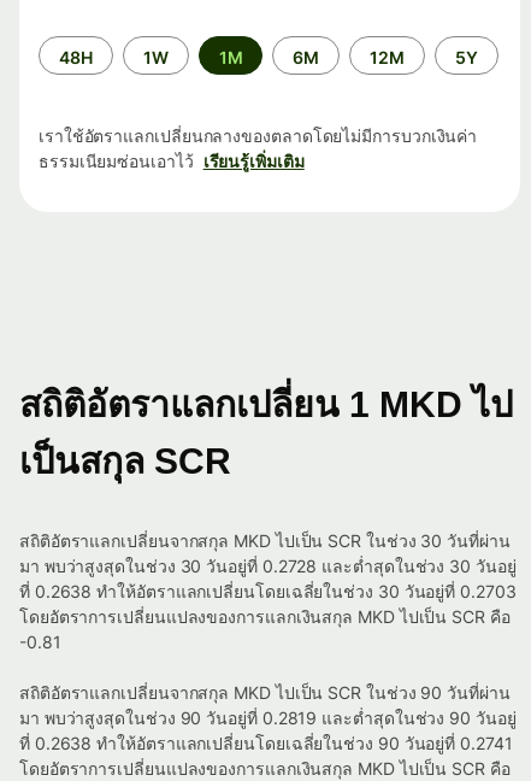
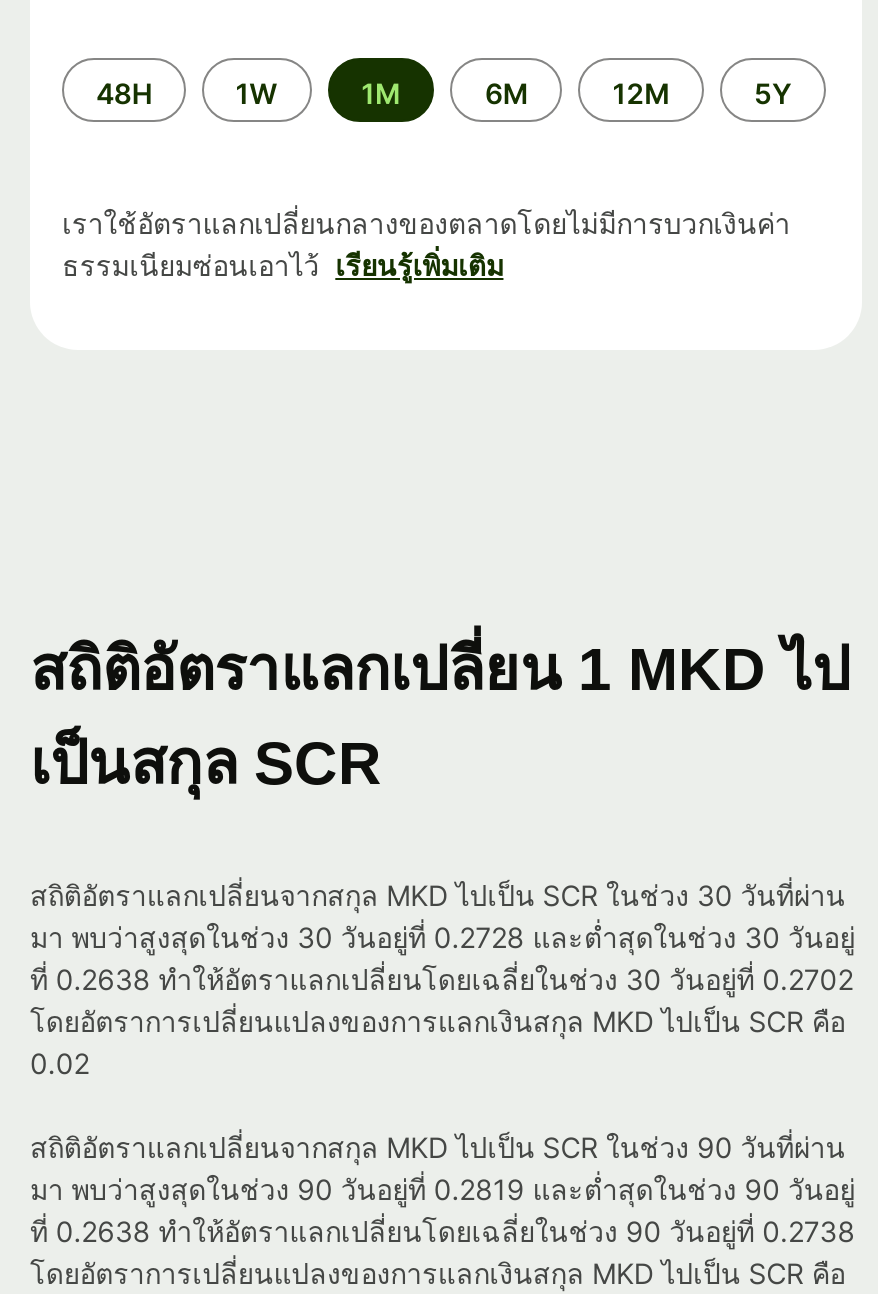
[19,581,516,602] ที่ 0.2638 ทำให้อัตราแลกเปลี่ยนโดยเฉลี่ยในช่วง 30 วันอยู่ที่ 0.2703 -> [30,962,853,996] ที่ 0.2638 ทำให้อัตราแลกเปลี่ยนโดยเฉลี่ยในช่วง 30 วันอยู่ที่ 0.2702
[19,632,61,652] -0.81 -> [30,1046,89,1080] 0.02
[19,733,512,753] ที่ 0.2638 ทำให้อัตราแลกเปลี่ยนโดยเฉลี่ยในช่วง 90 วันอยู่ที่ 0.2741 -> [30,1214,855,1248] ที่ 0.2638 ทำให้อัตราแลกเปลี่ยนโดยเฉลี่ยในช่วง 90 วันอยู่ที่ 0.2738

